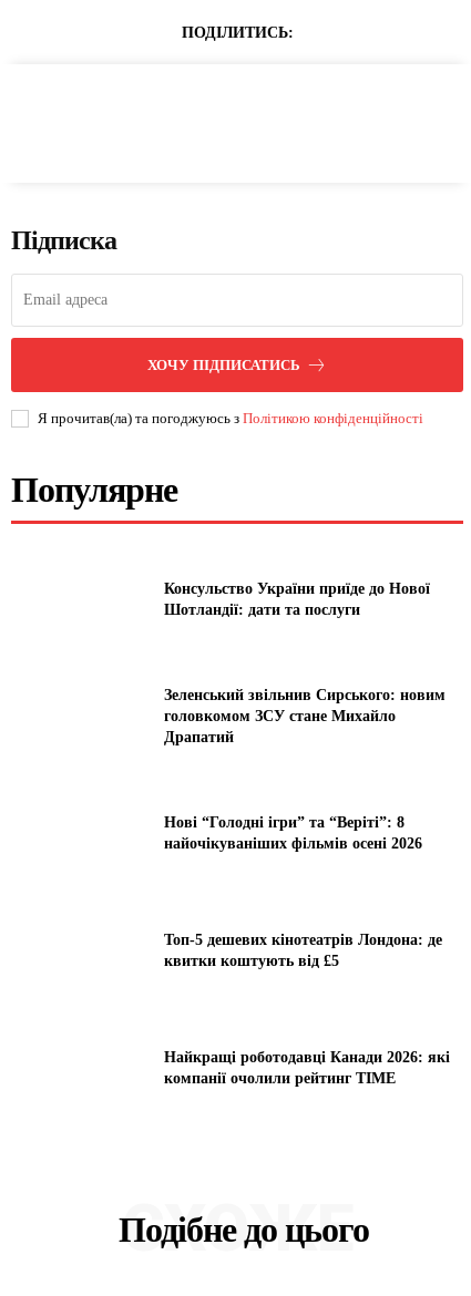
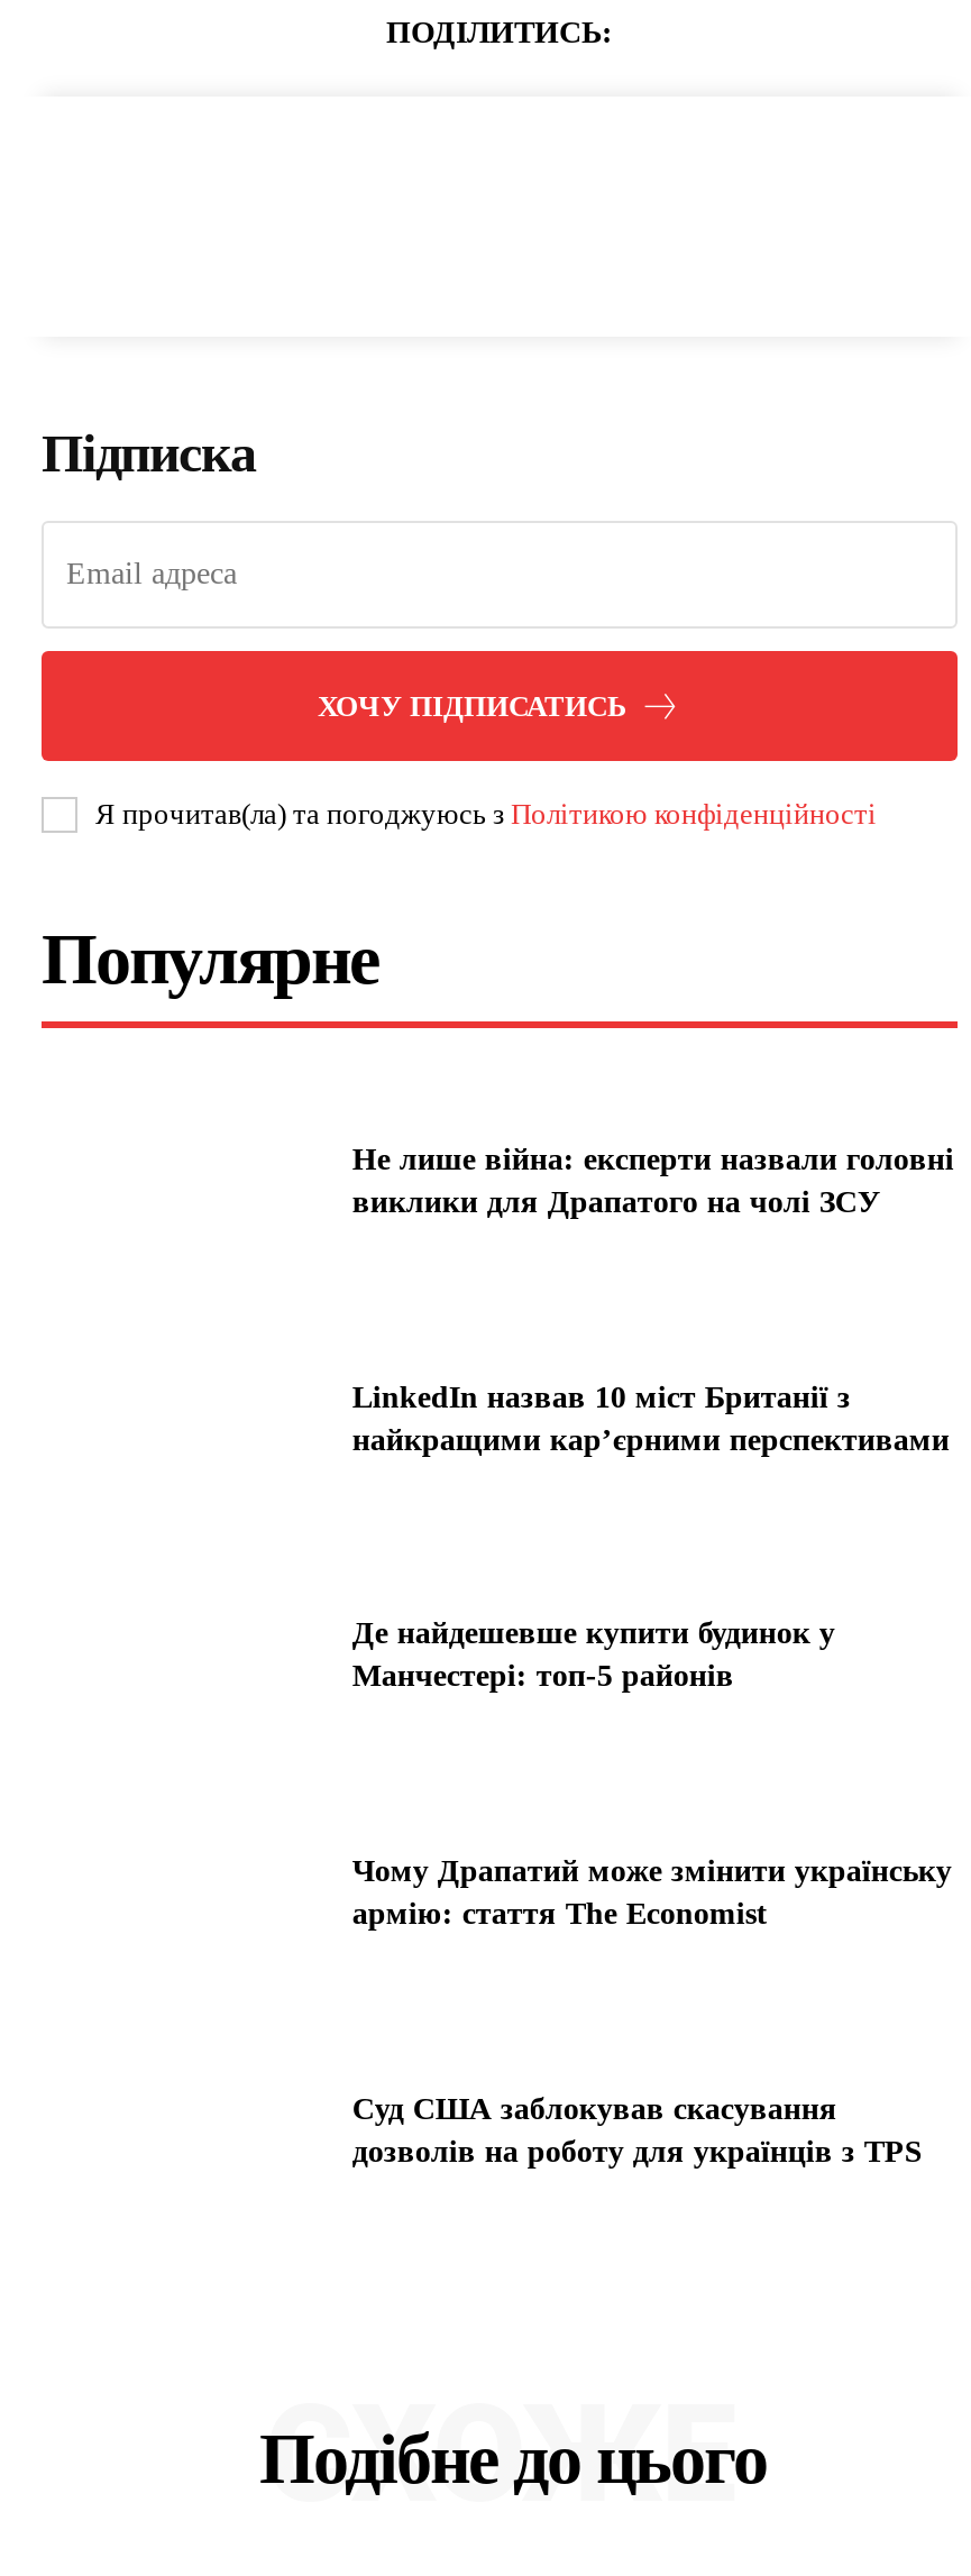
[164,581,430,618] Консульство України приїде до Нової | Шотландії: дати та послуги -> [352,1143,954,1219] Не лише війна: експерти назвали головні | виклики для Драпатого на чолі ЗСУ
[164,687,446,746] Зеленський звільнив Сирського: новим | головкомом ЗСУ стане Михайло | Драпатий -> [352,1380,949,1456] LinkedIn назвав 10 міст Британії з | найкращими кар’єрними перспективами
[164,815,423,852] Нові “Голодні ігри” та “Веріті”: 8 | найочікуваніших фільмів осені 2026 -> [352,1617,835,1694] Де найдешевше купити будинок у | Манчестері: топ-5 районів
[164,932,443,969] Топ-5 дешевих кінотеатрів Лондона: де | квитки коштують від £5 -> [352,1854,952,1931] Чому Драпатий може змінити українську | армію: стаття The Economist
[164,1049,450,1086] Найкращі роботодавці Канади 2026: які | компанії очолили рейтинг TIME -> [352,2092,923,2168] Суд США заблокував скасування | дозволів на роботу для українців з TPS

